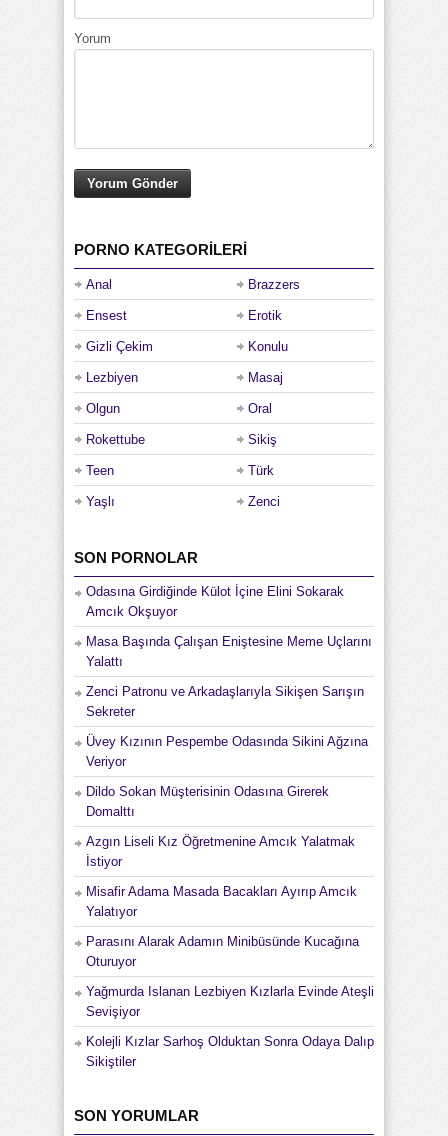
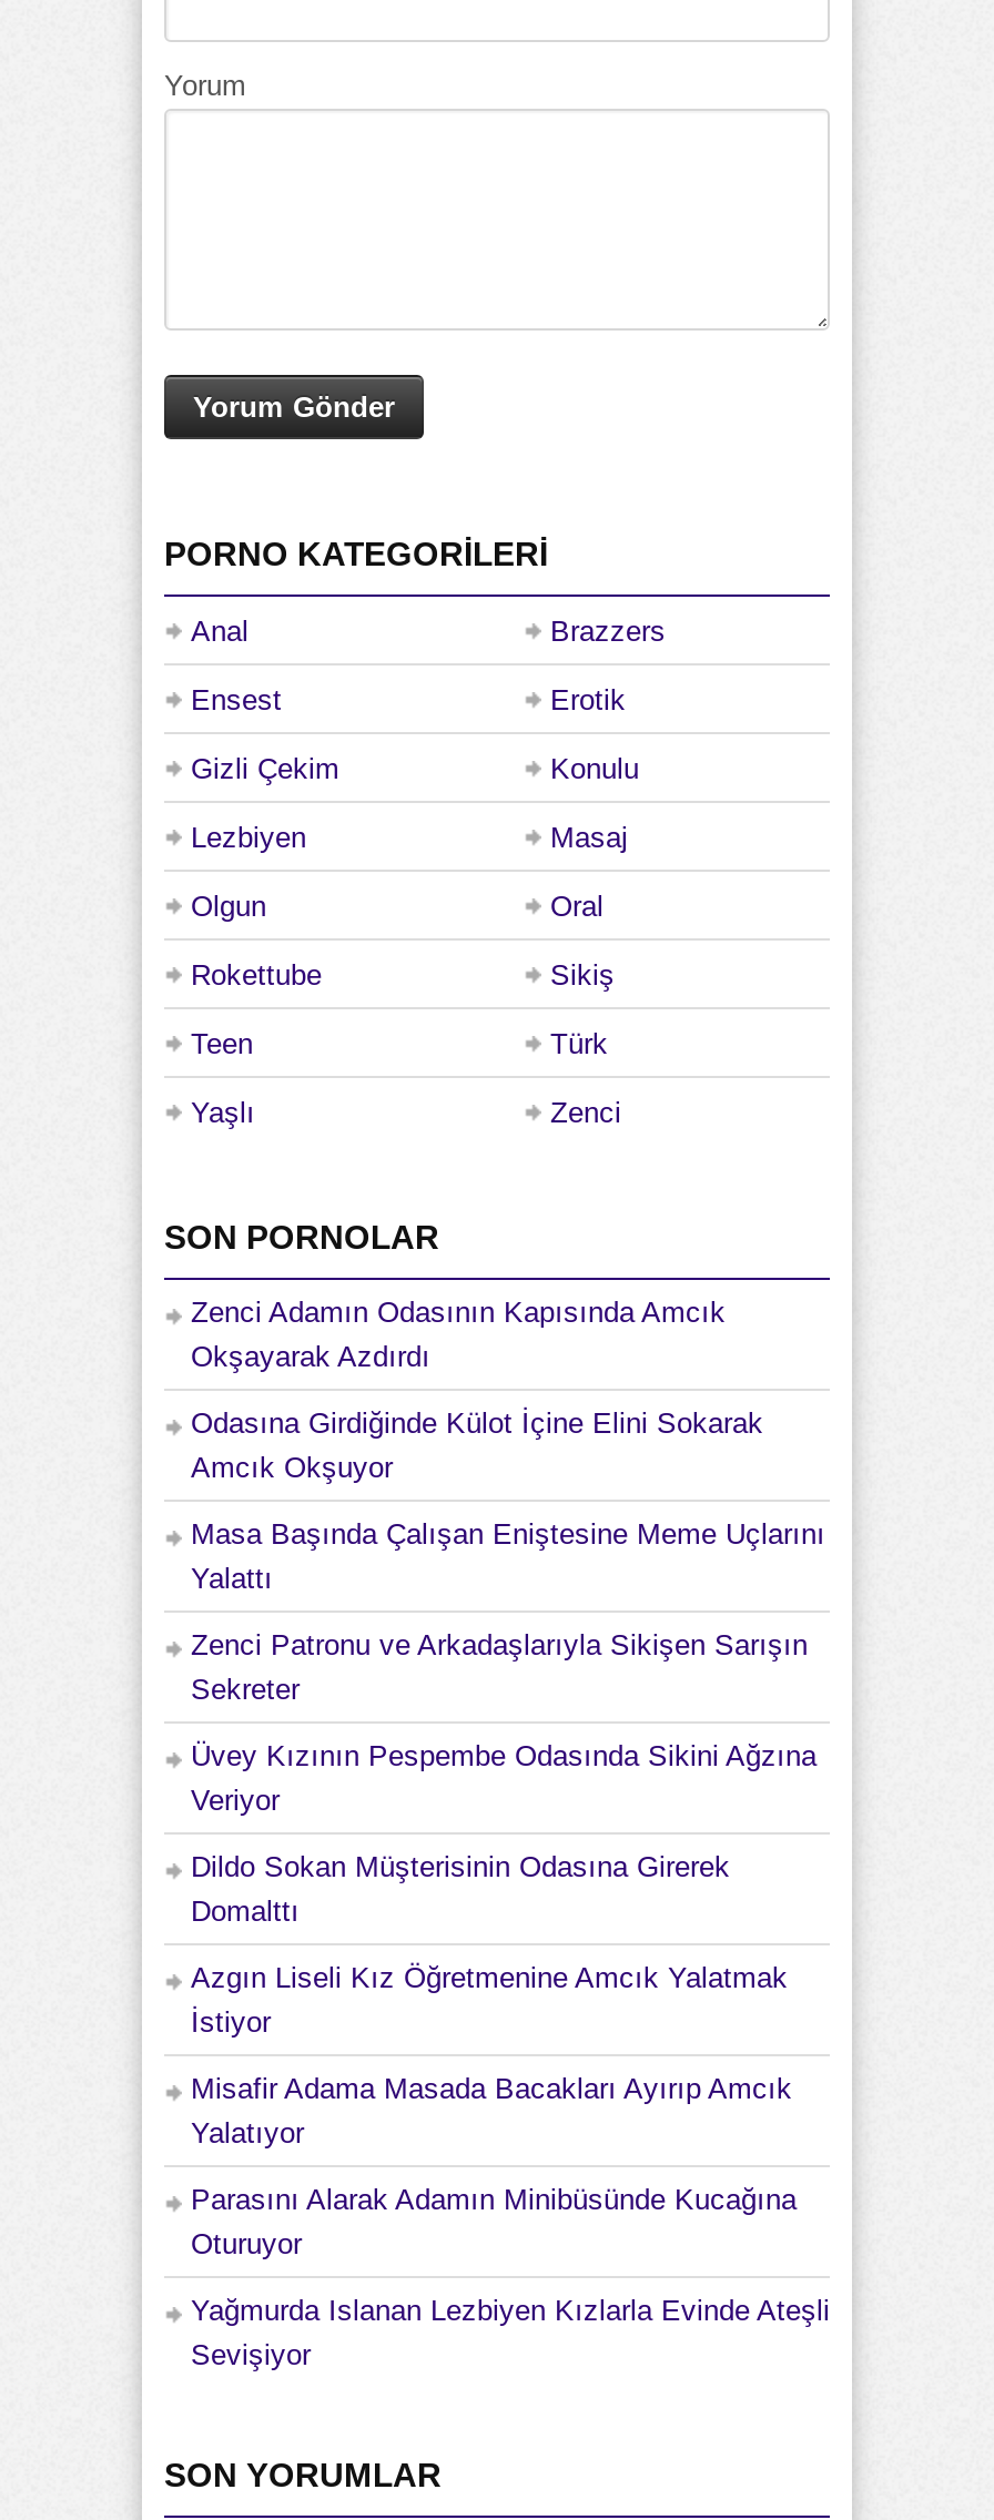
none -> [191,1295,726,1373] Zenci Adamın Odasının Kapısında Amcık | Okşayarak Azdırdı
moved [86,584,374,1019] -> [191,1406,830,2371]: Odasına Girdiğinde Külot İçine Elini Sokarak | Amcık Okşuyor | Masa Başında Çalışan Eniştesine Meme Uçlarını | ... | Yağmurda Islanan Lezbiyen Kızlarla Evinde Ateşli | Sevişiyor
[86,1034,374,1069] Kolejli Kızlar Sarhoş Olduktan Sonra Odaya Dalıp | Sikiştiler -> none

